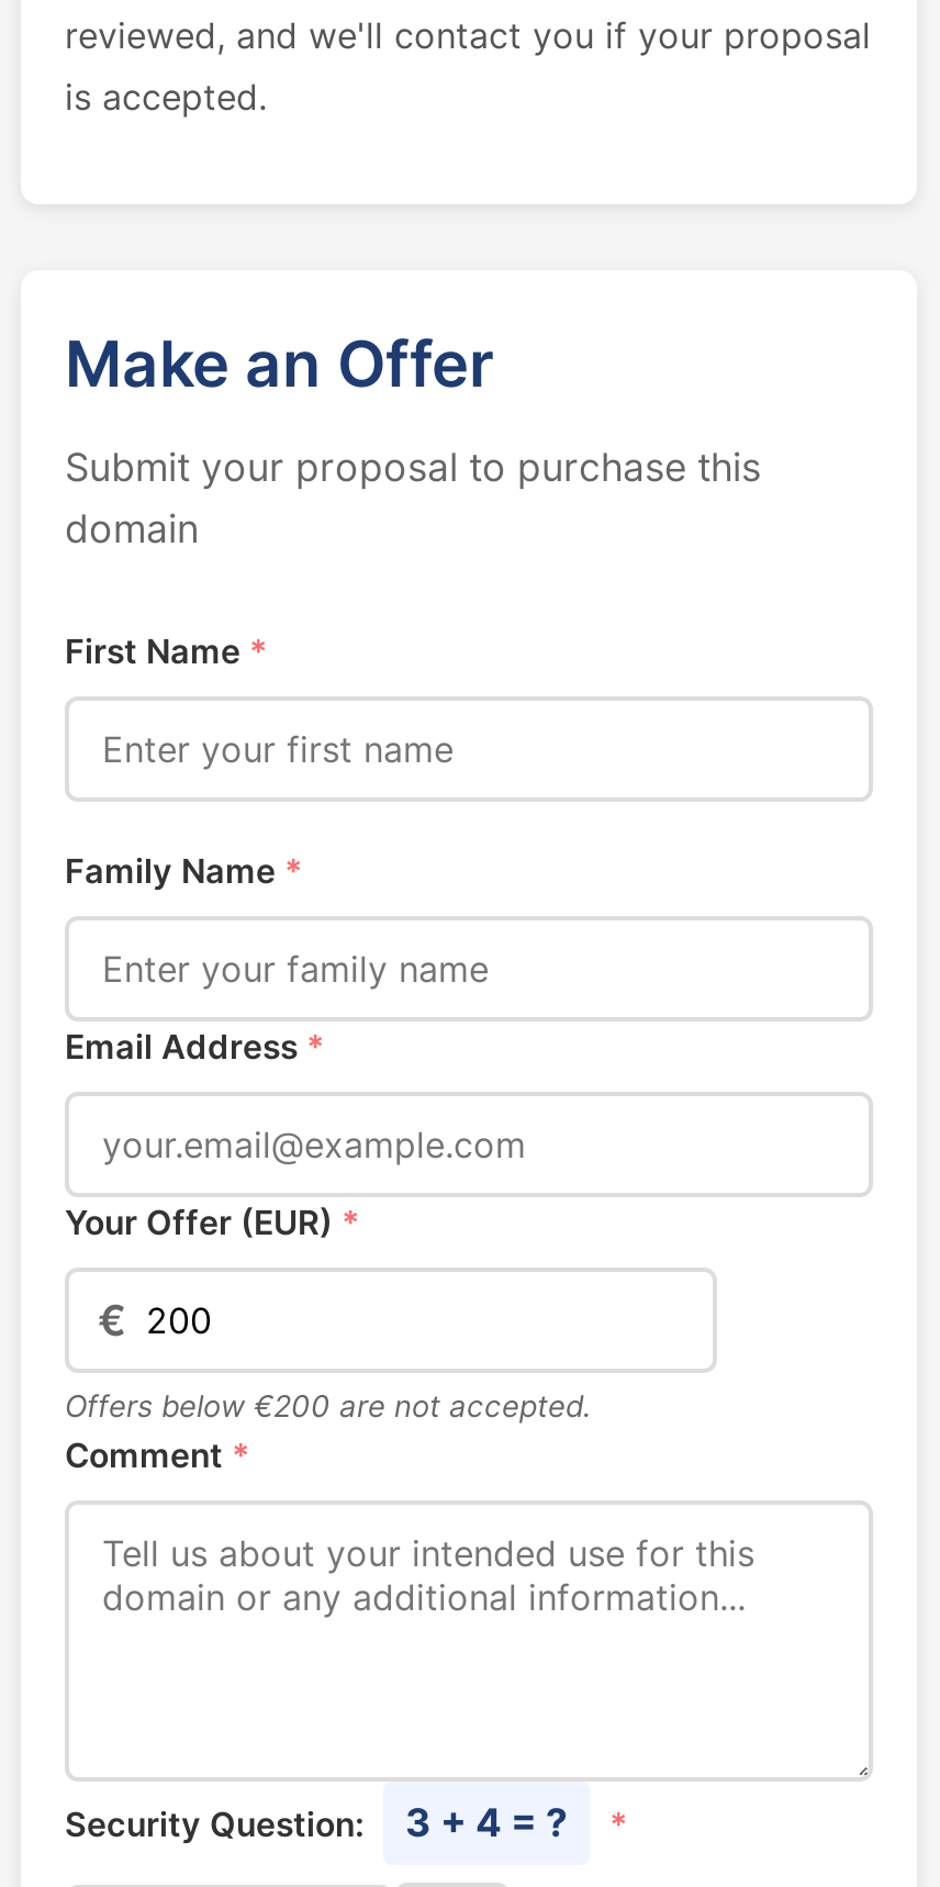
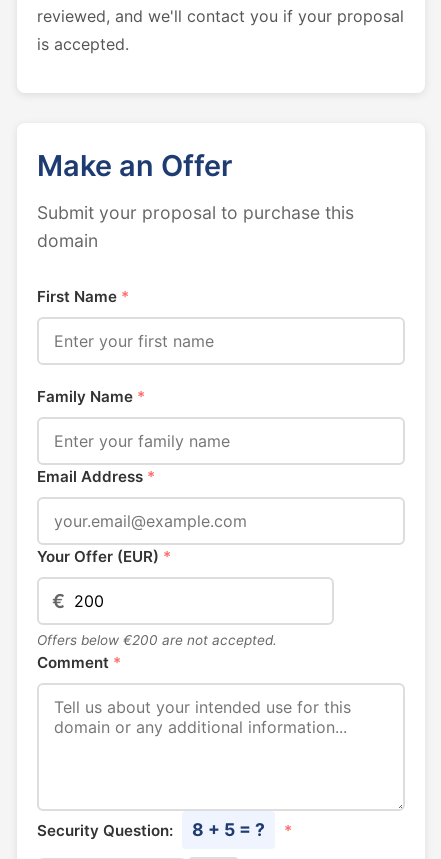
[405,1799,568,1845] 3 + 4 = ? -> [192,819,265,840] 8 + 5 = ?

